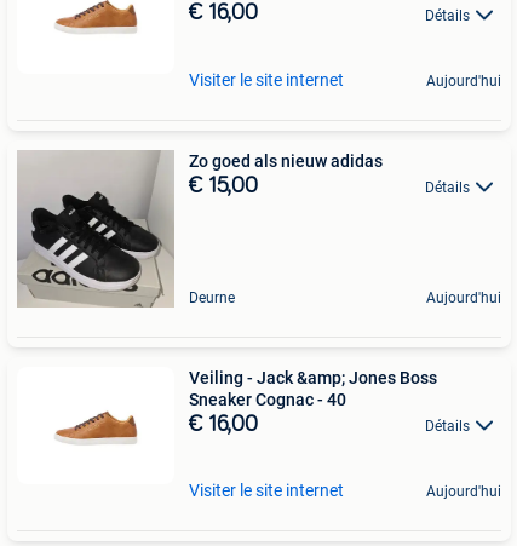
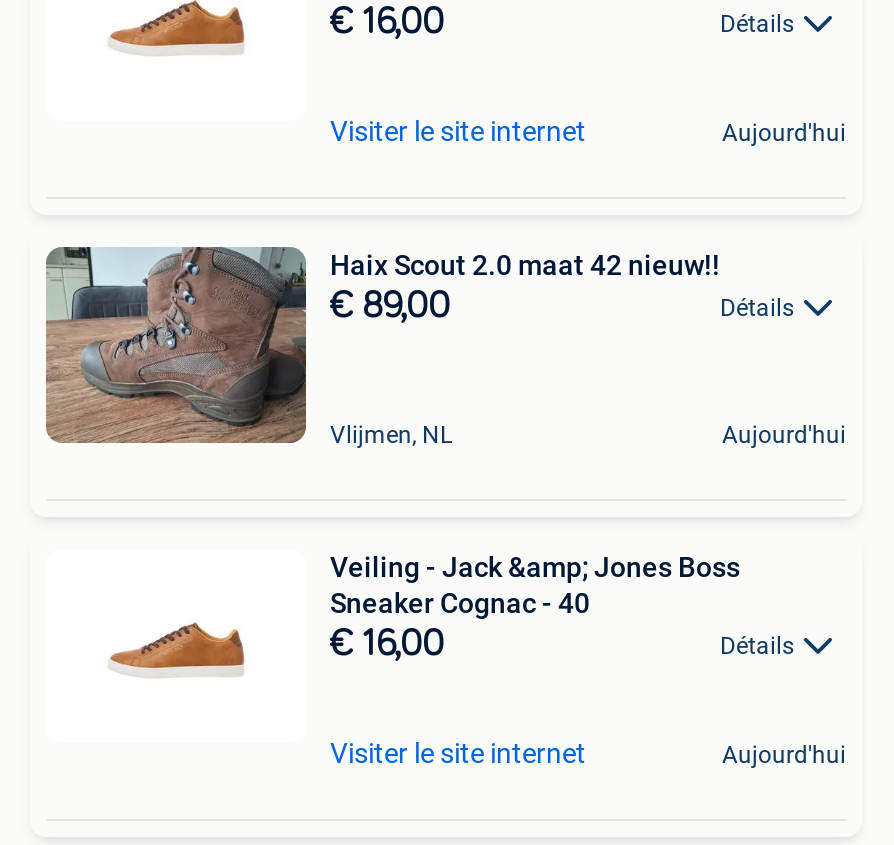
[17,150,383,309] [image] | Zo goed als nieuw adidas | € 15,00 -> [46,244,720,452] [image] | Haix Scout 2.0 maat 42 nieuw!! | € 89,00
[189,289,235,306] Deurne -> [330,421,452,449] Vlijmen, NL

